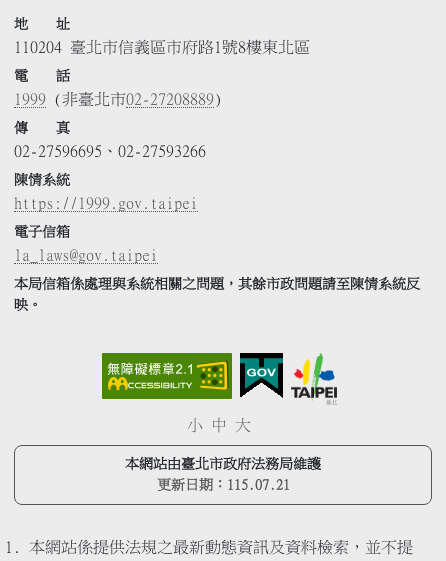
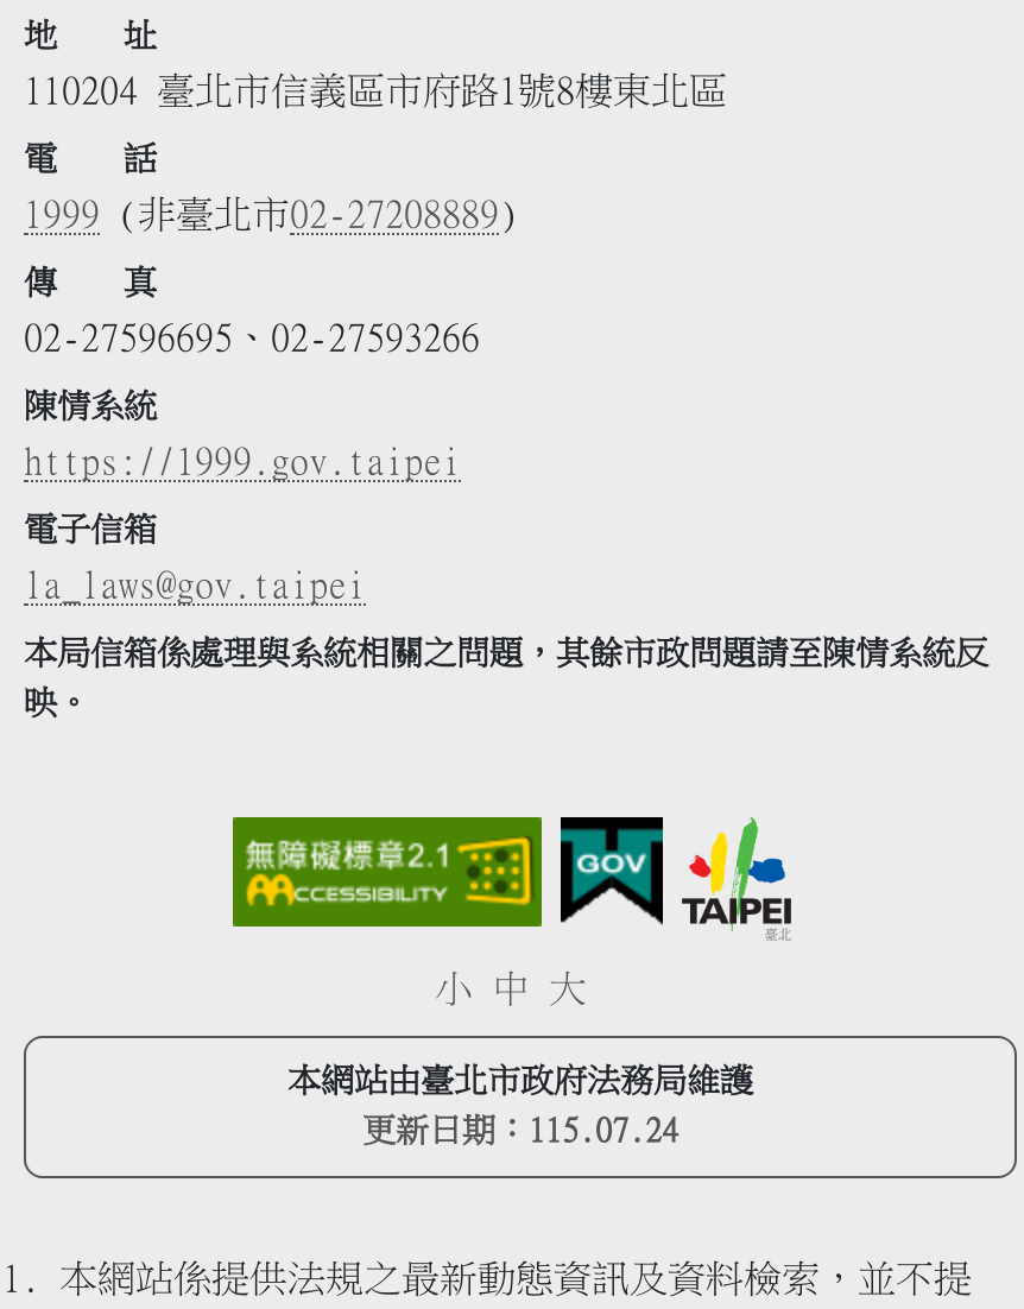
[156,478,289,492] 更新日期：115.07.21 -> [362,1114,678,1147] 更新日期：115.07.24

